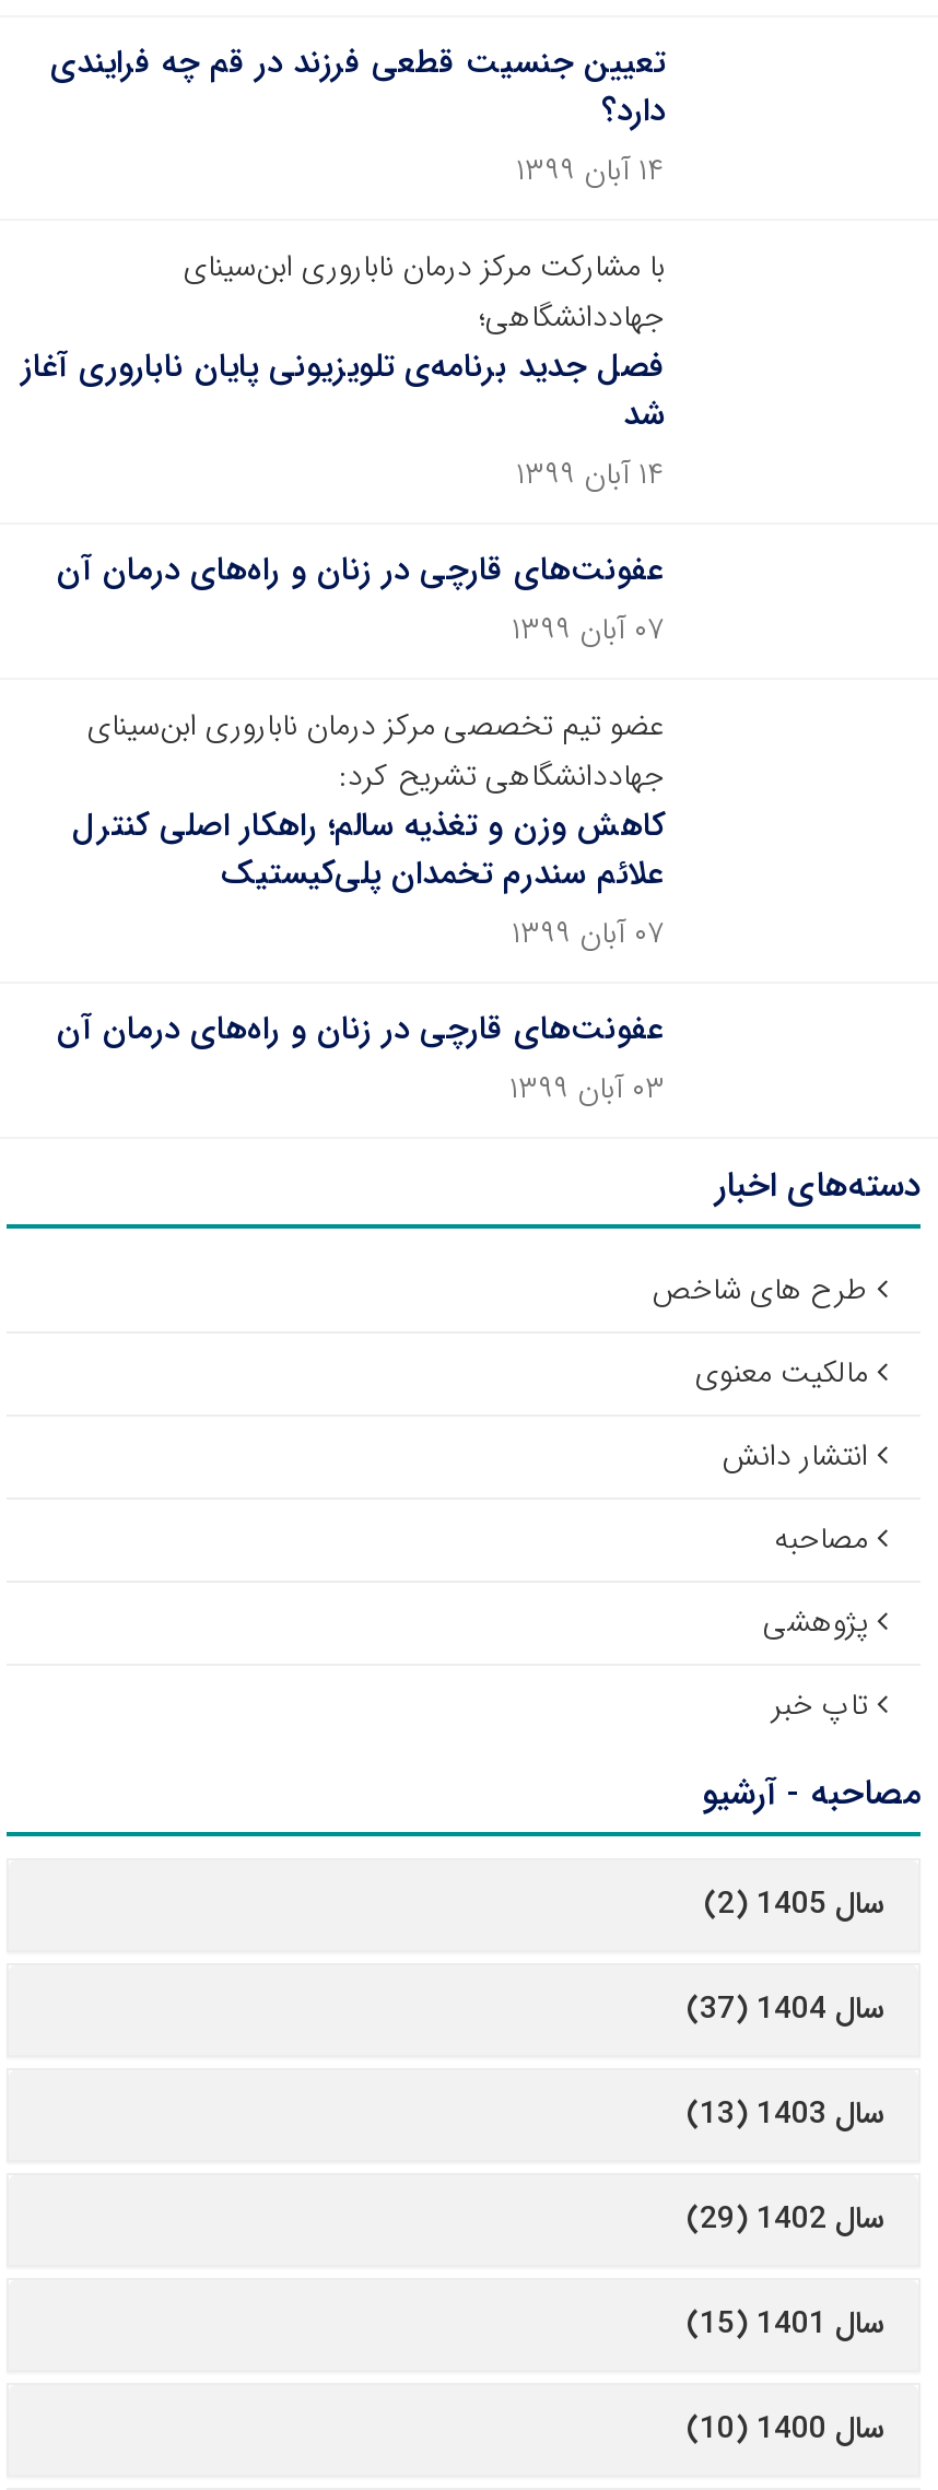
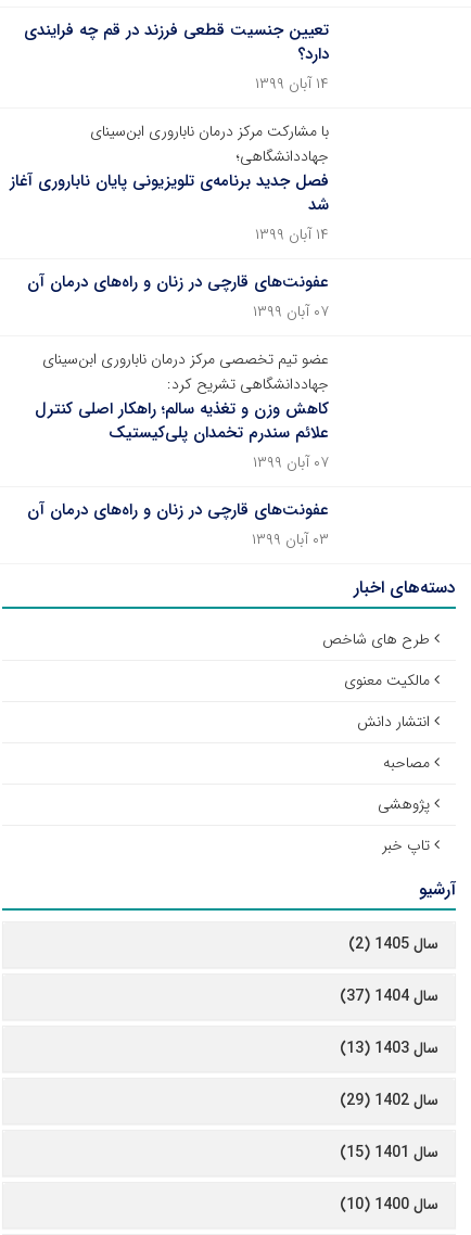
[702,1766,921,1821] مصاحبه - آرشیو -> [419,876,456,903] آرشیو

